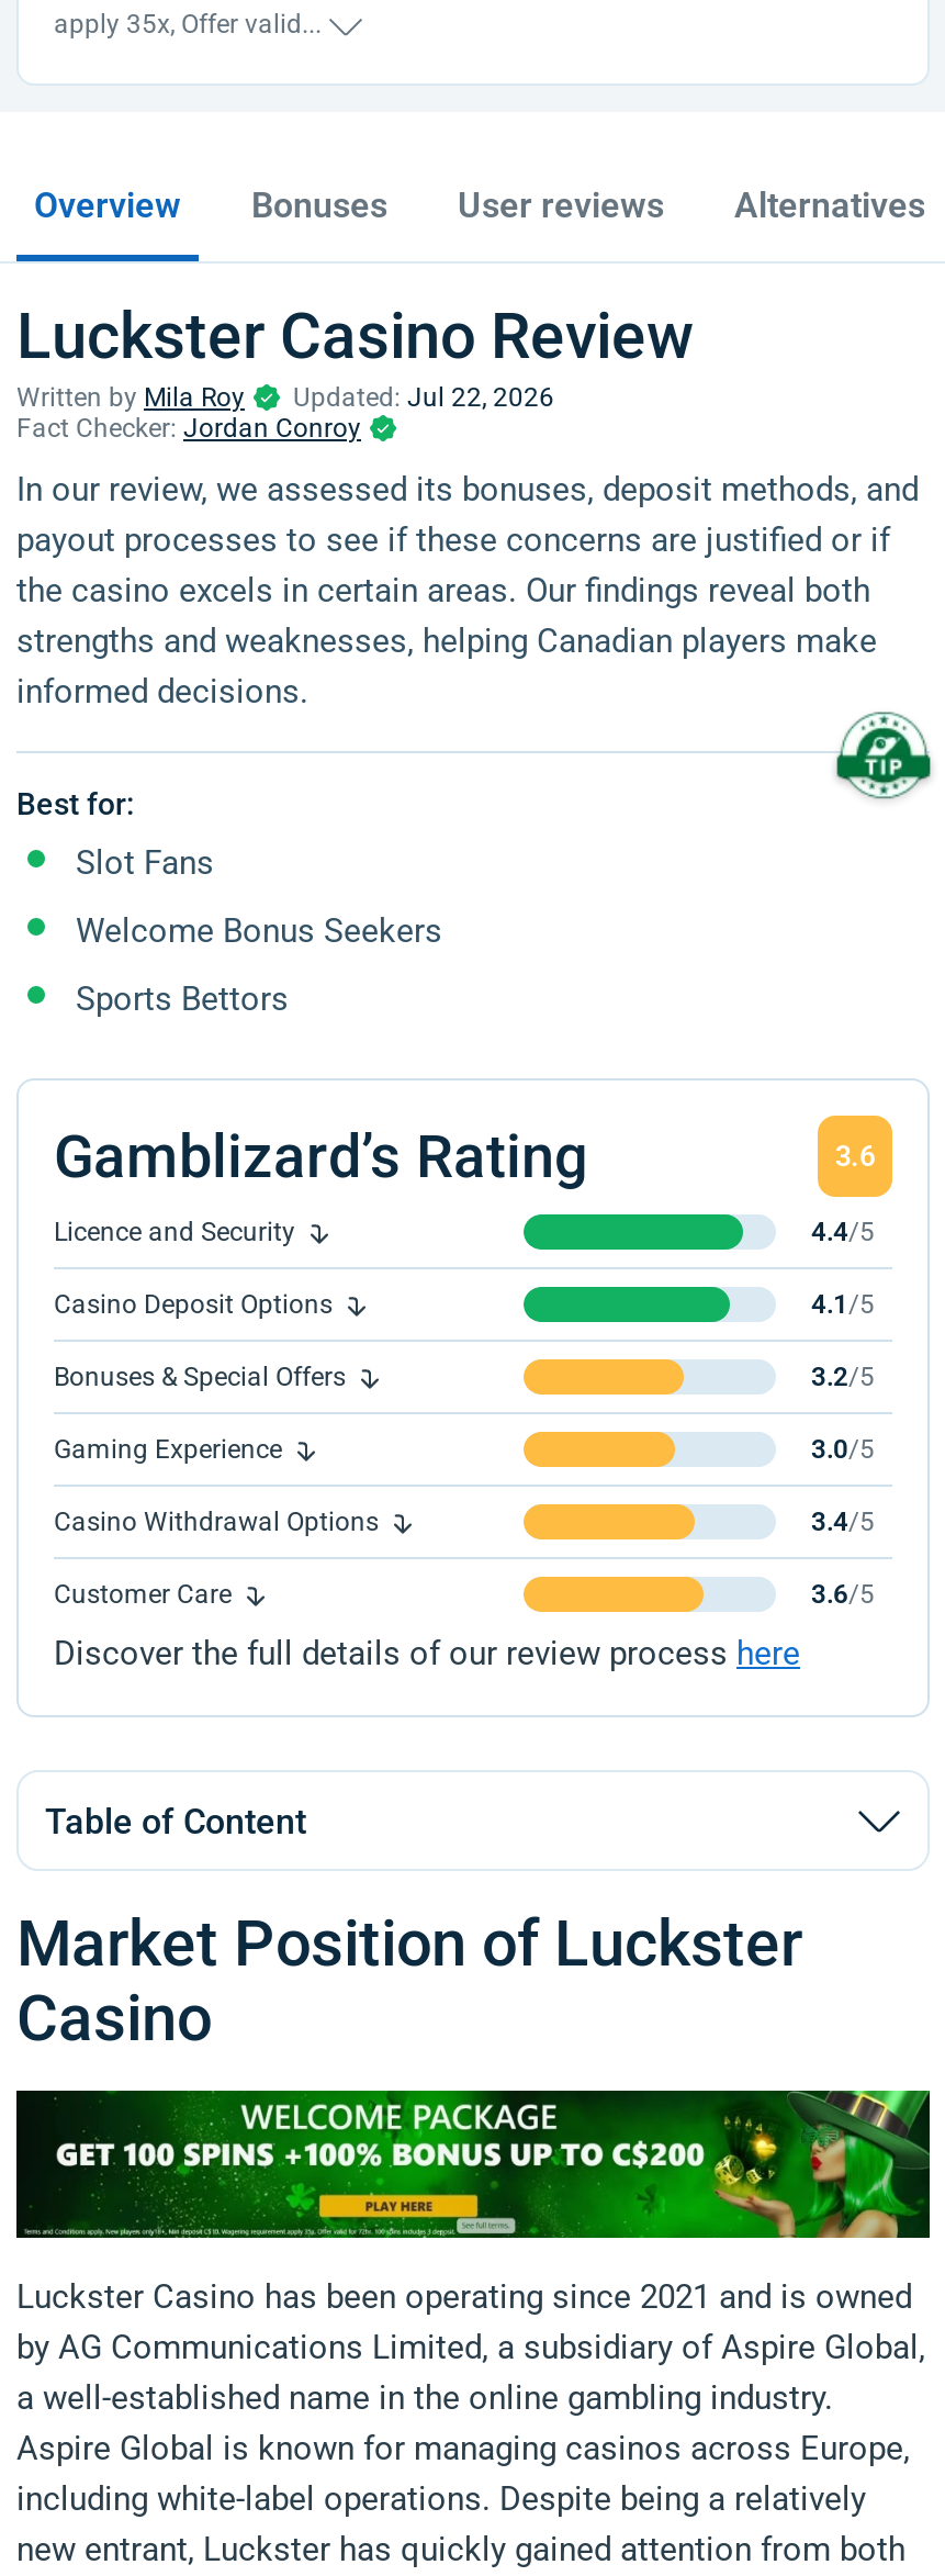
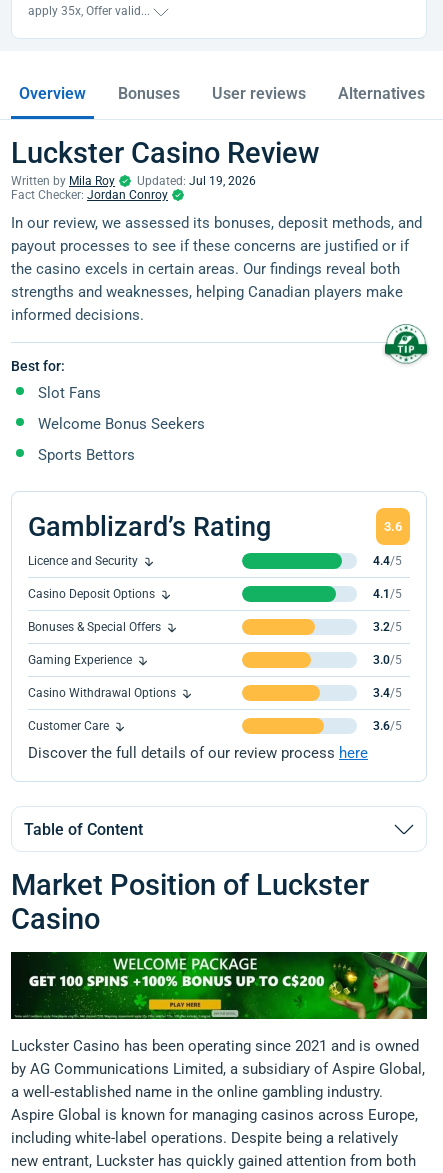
[16,382,554,413] Written by Mila Roy Updated: Jul 22, 2026 -> [11,174,256,188] Written by Mila Roy Updated: Jul 19, 2026

